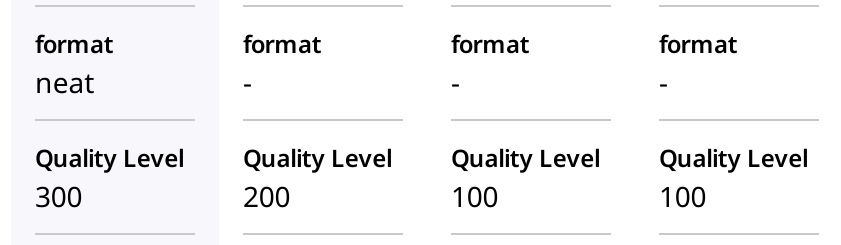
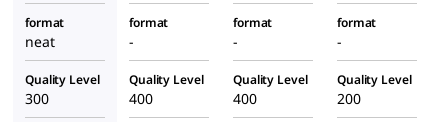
[243,177,290,215] 200 -> [129,89,153,108] 400
[451,177,498,215] 100 -> [233,89,257,108] 400
[659,177,706,215] 100 -> [337,89,361,108] 200

